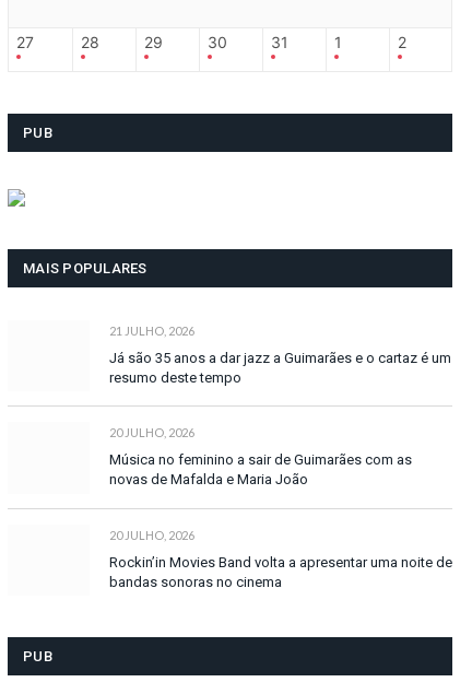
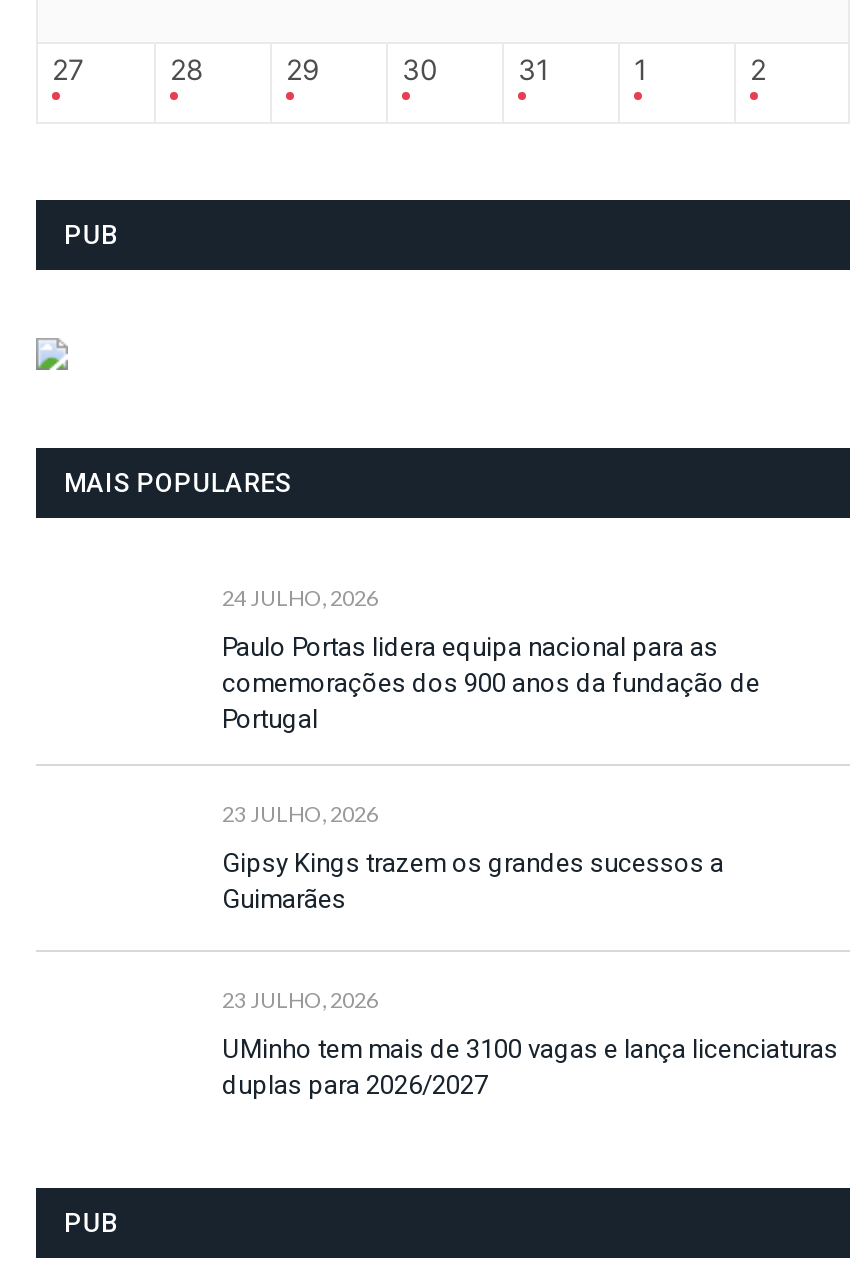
[109,324,194,338] 21 JULHO, 2026 -> [222,584,378,610] 24 JULHO, 2026
[109,350,451,386] Já são 35 anos a dar jazz a Guimarães e o cartaz é um | resumo deste tempo -> [222,632,760,734] Paulo Portas lidera equipa nacional para as | comemorações dos 900 anos da fundação de | Portugal
[109,425,194,440] 20 JULHO, 2026 -> [222,800,378,826] 23 JULHO, 2026
[109,452,412,488] Música no feminino a sair de Guimarães com as | novas de Mafalda e Maria João -> [222,848,724,914] Gipsy Kings trazem os grandes sucessos a | Guimarães
[109,527,194,542] 20 JULHO, 2026 -> [222,987,378,1013] 23 JULHO, 2026
[109,554,452,590] Rockin’in Movies Band volta a apresentar uma noite de | bandas sonoras no cinema -> [222,1035,838,1101] UMinho tem mais de 3100 vagas e lança licenciaturas | duplas para 2026/2027

